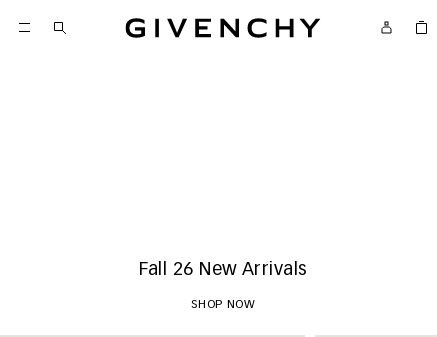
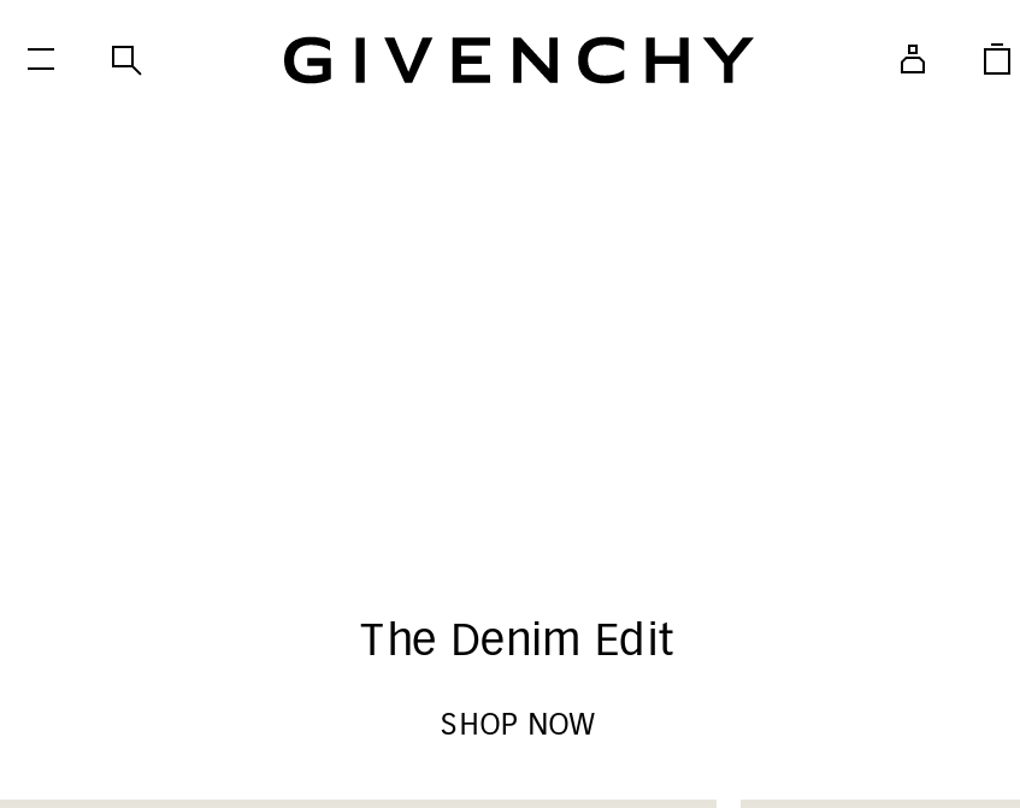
[138,261,307,279] Fall 26 New Arrivals -> [360,621,678,665] The Denim Edit

